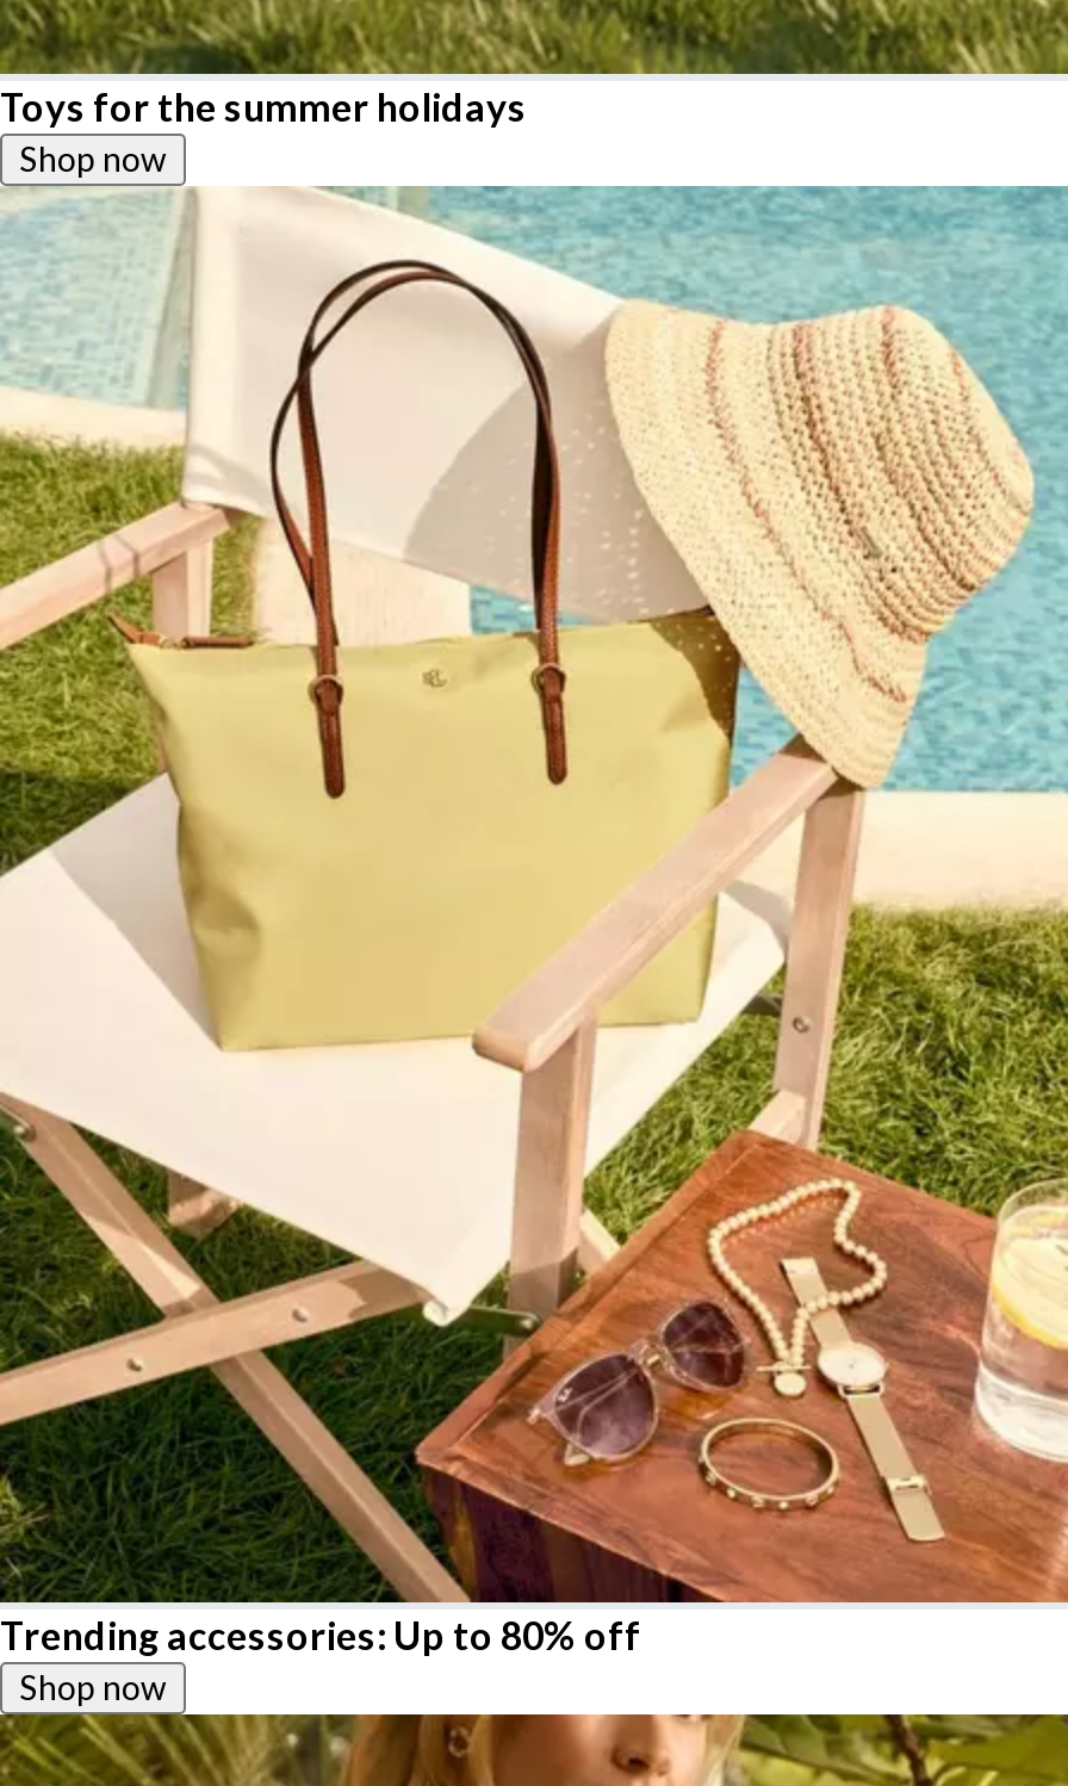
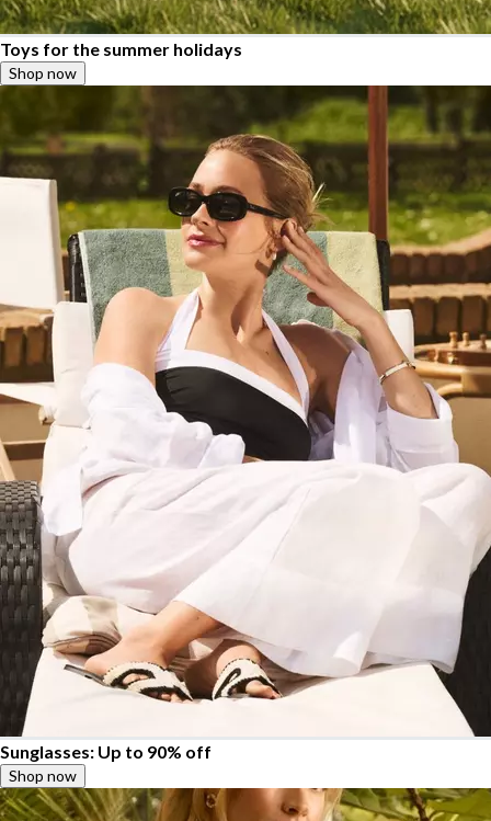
[0,184,1061,1657] [image] | Trending accessories: Up to 80% off -> [0,84,488,762] [image] | Sunglasses: Up to 90% off

